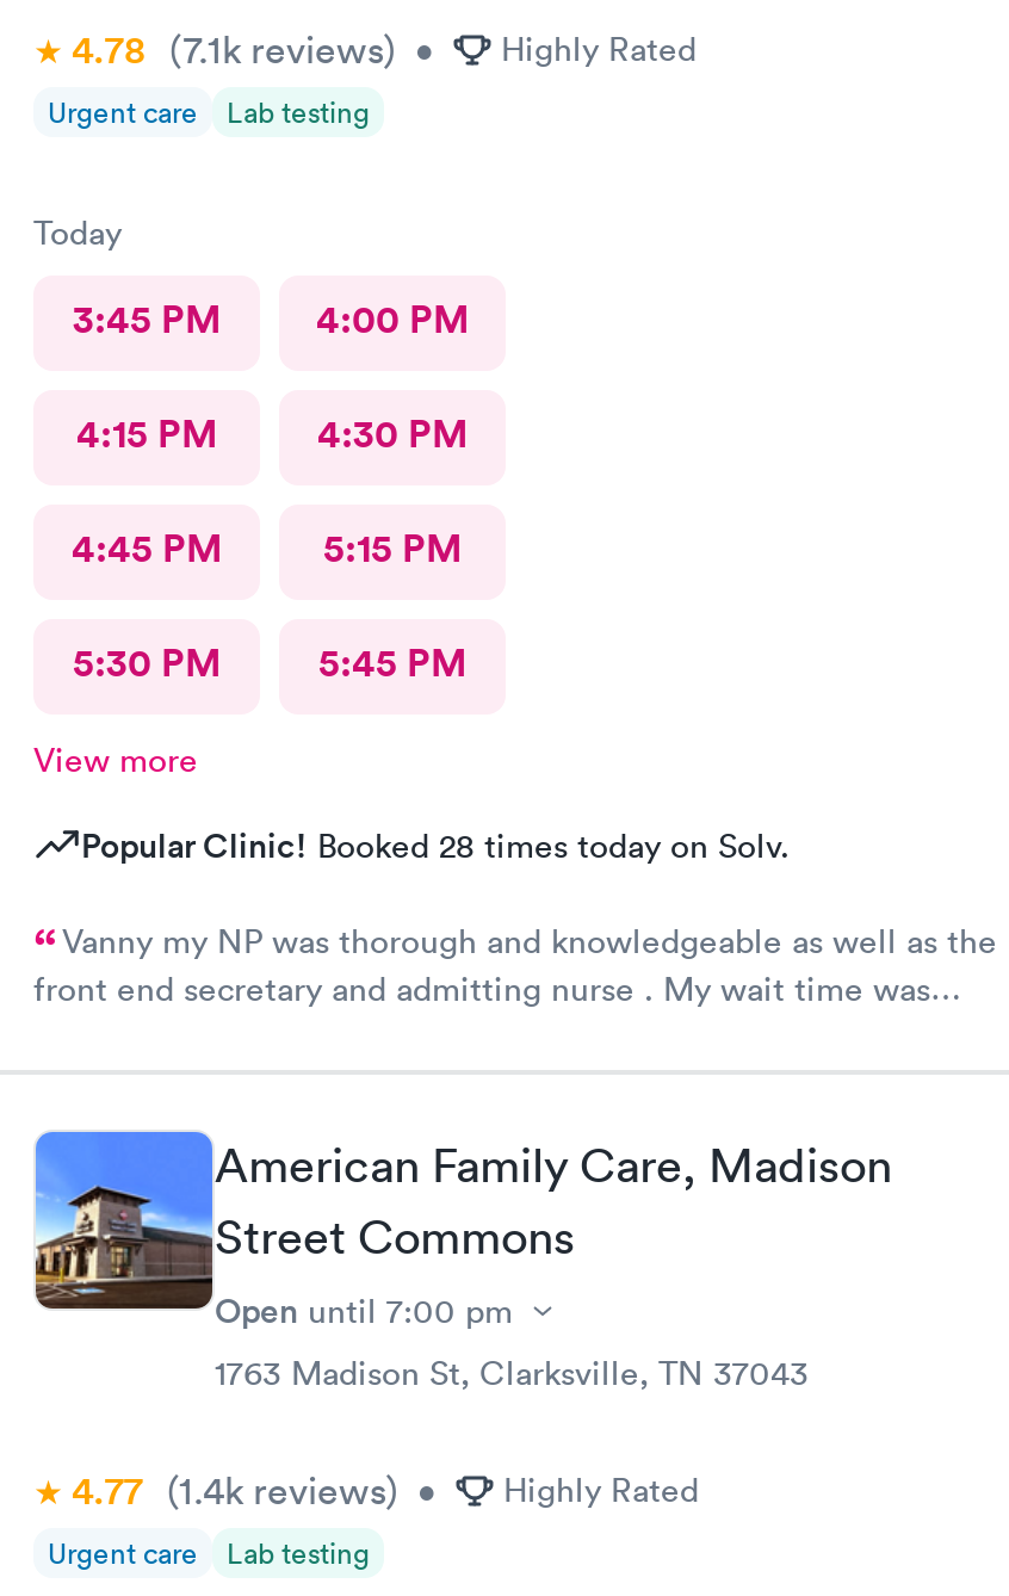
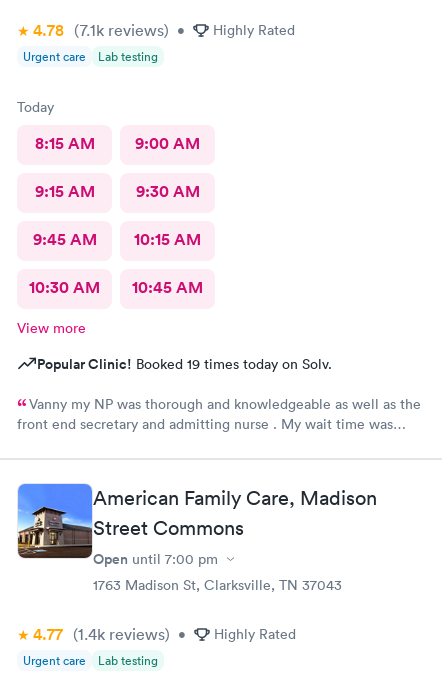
[73,293,469,344] 3:45 PM | 4:00 PM -> [34,132,200,153] 8:15 AM | 9:00 AM
[76,408,468,458] 4:15 PM | 4:30 PM -> [34,180,199,201] 9:15 AM | 9:30 AM
[72,522,462,573] 4:45 PM | 5:15 PM -> [32,228,201,249] 9:45 AM | 10:15 AM
[73,637,466,687] 5:30 PM | 5:45 PM -> [29,276,203,297] 10:30 AM | 10:45 AM
[81,821,790,868] Popular Clinic! Booked 28 times today on Solv. -> [37,353,332,373] Popular Clinic! Booked 19 times today on Solv.

